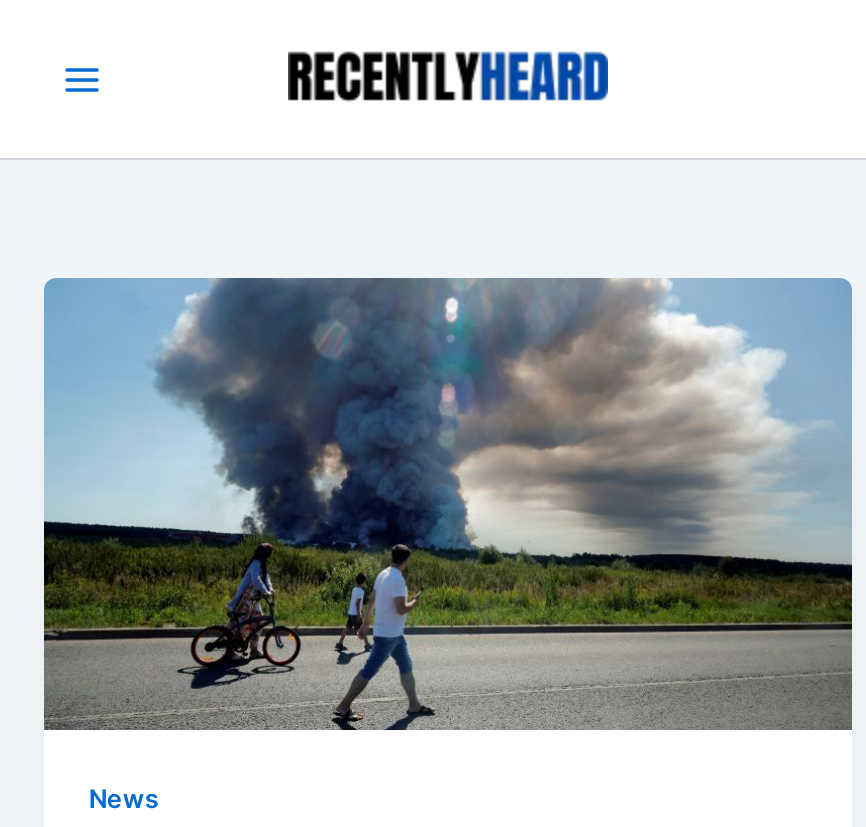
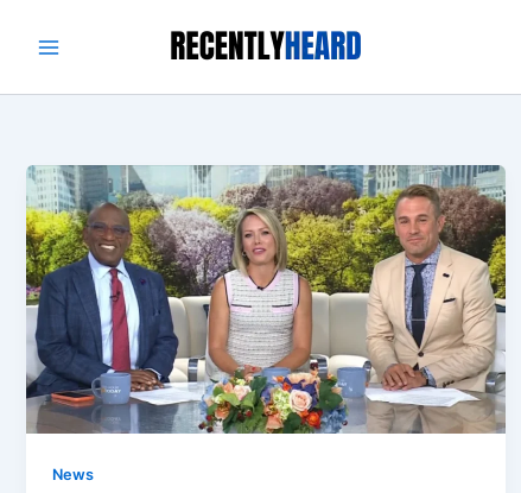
[42,278,854,732] [image] -> [25,165,507,434] [image]

